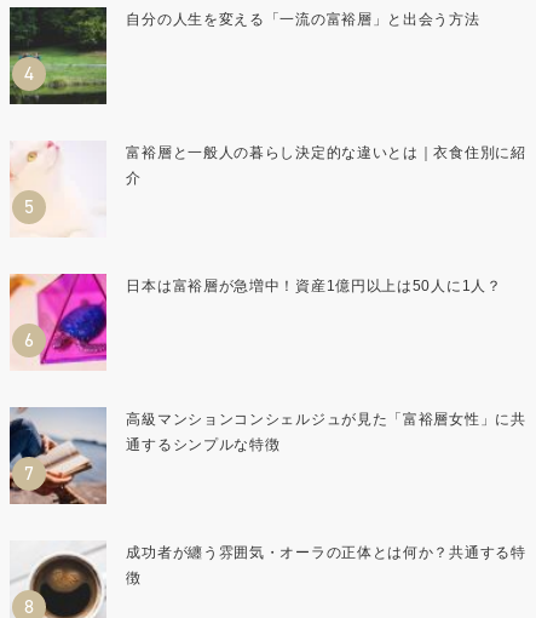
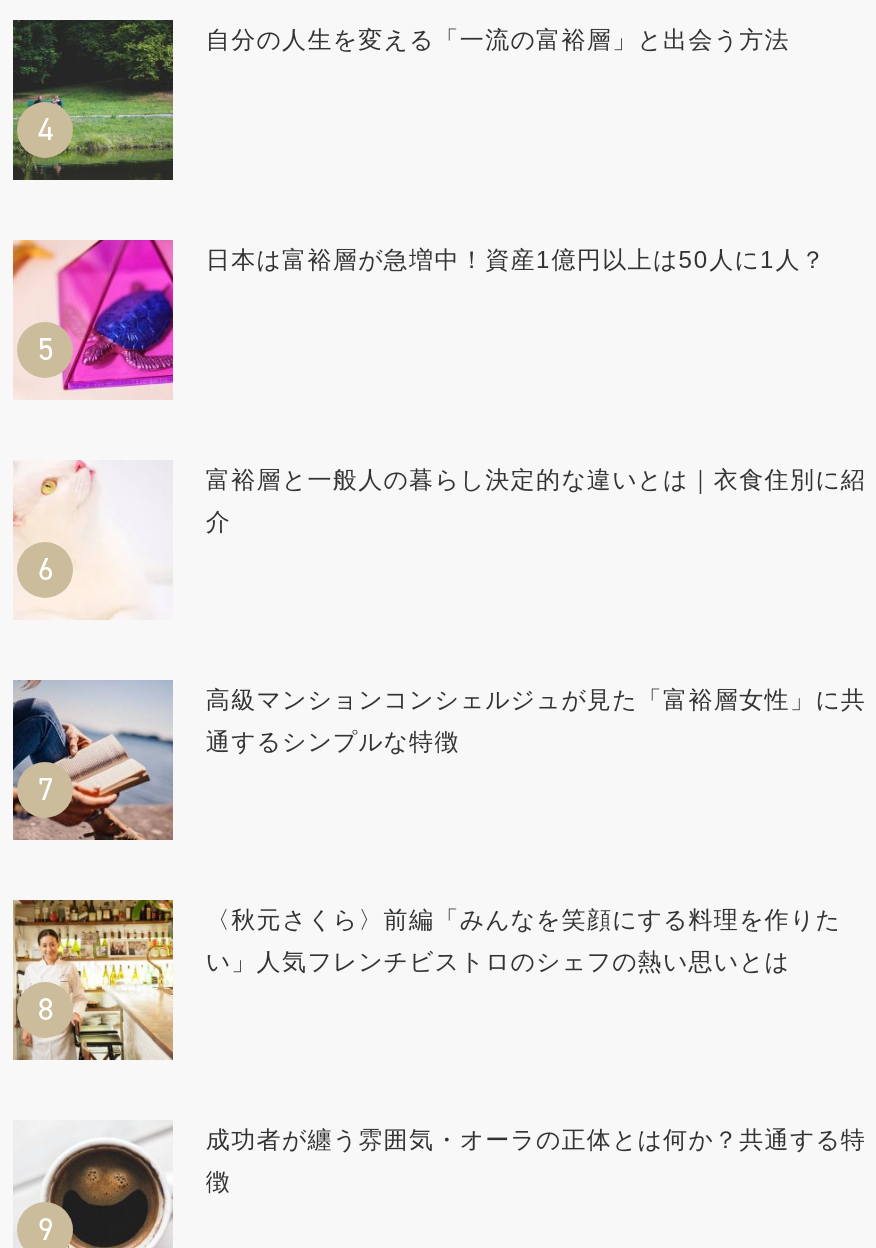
moved [8,273,502,370] -> [11,238,826,398]: [image] | 日本は富裕層が急増中！資産1億円以上は50人に1人？
none -> [13,898,841,1062] [image] | 〈秋元さくら〉前編「みんなを笑顔にする料理を作りた | い」人気フレンチビストロのシェフの熱い思いとは

